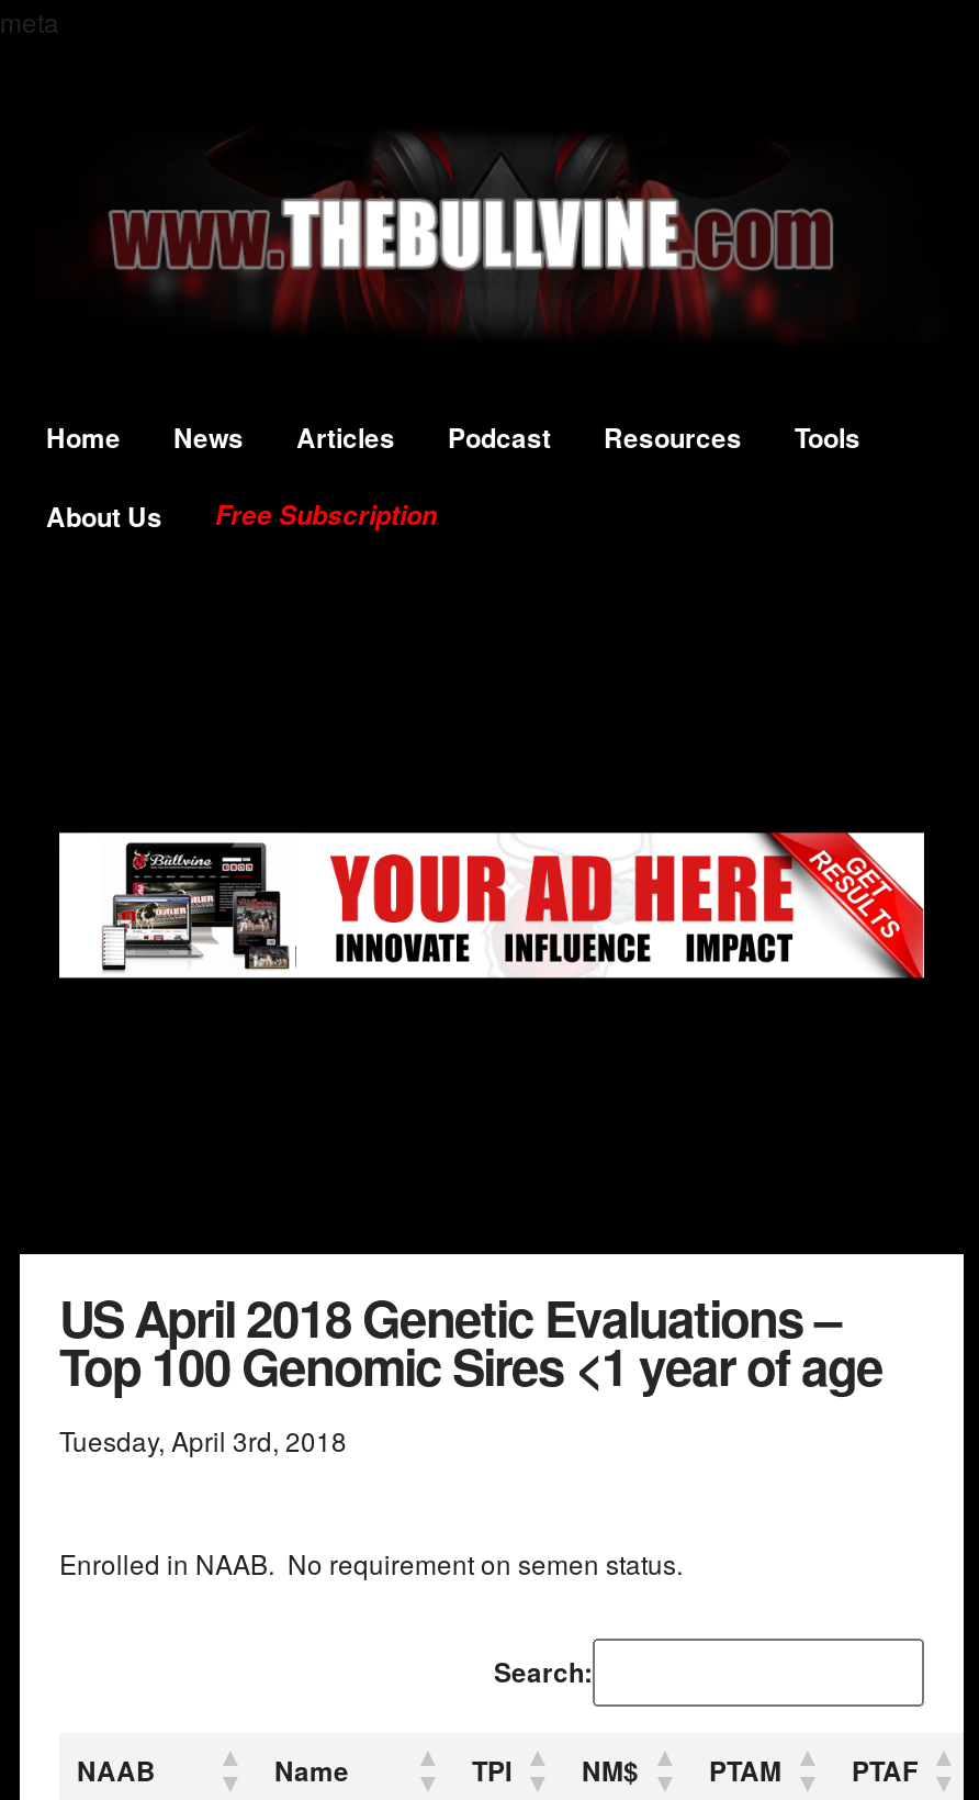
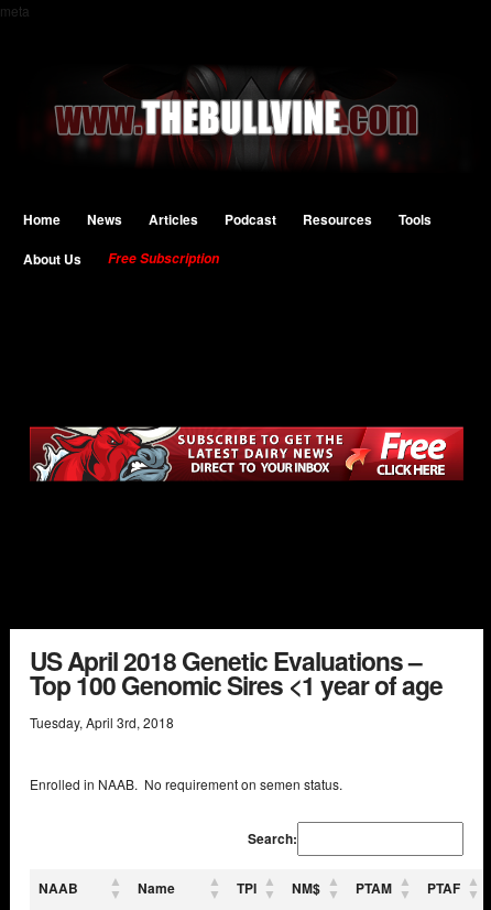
[57,830,926,980] [image] -> [29,418,465,490] [image]

